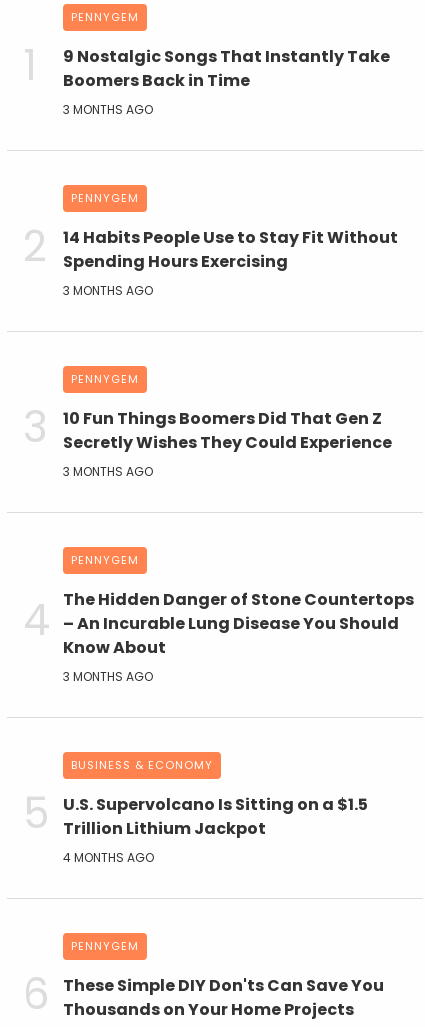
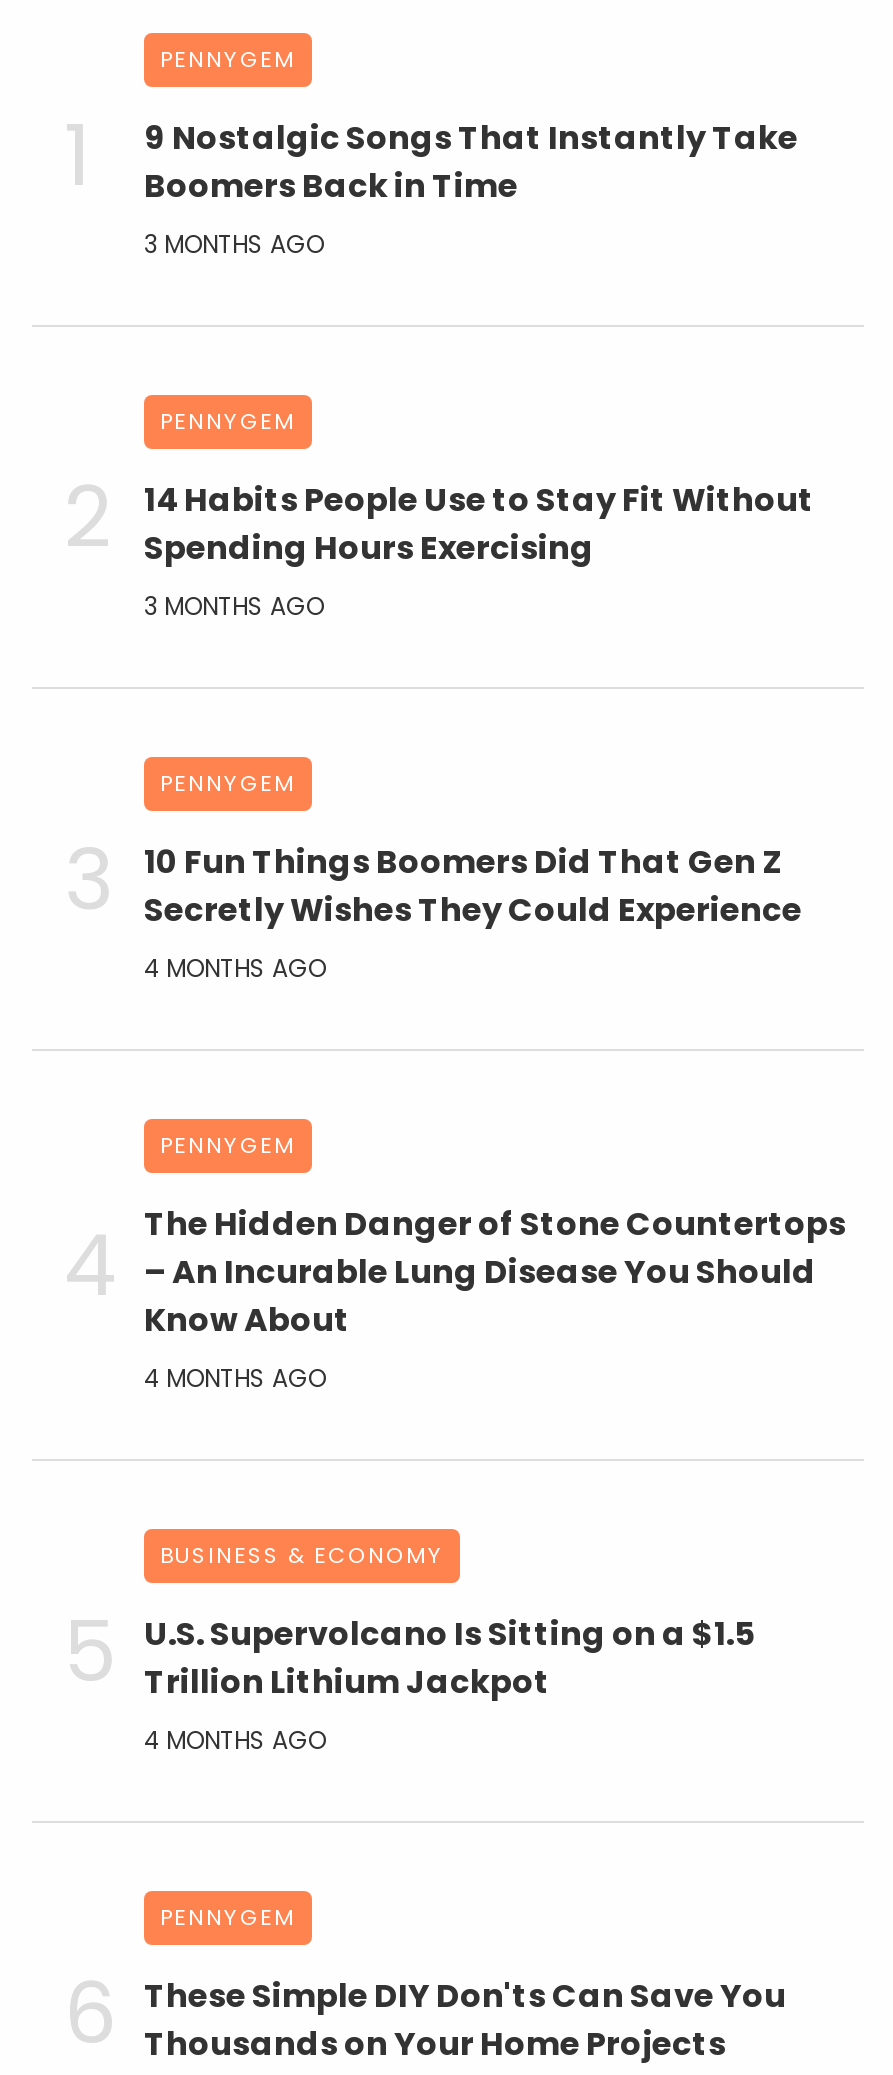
[63,463,153,480] 3 MONTHS AGO -> [144,951,326,985] 4 MONTHS AGO
[63,668,153,685] 3 MONTHS AGO -> [144,1361,326,1395] 4 MONTHS AGO

